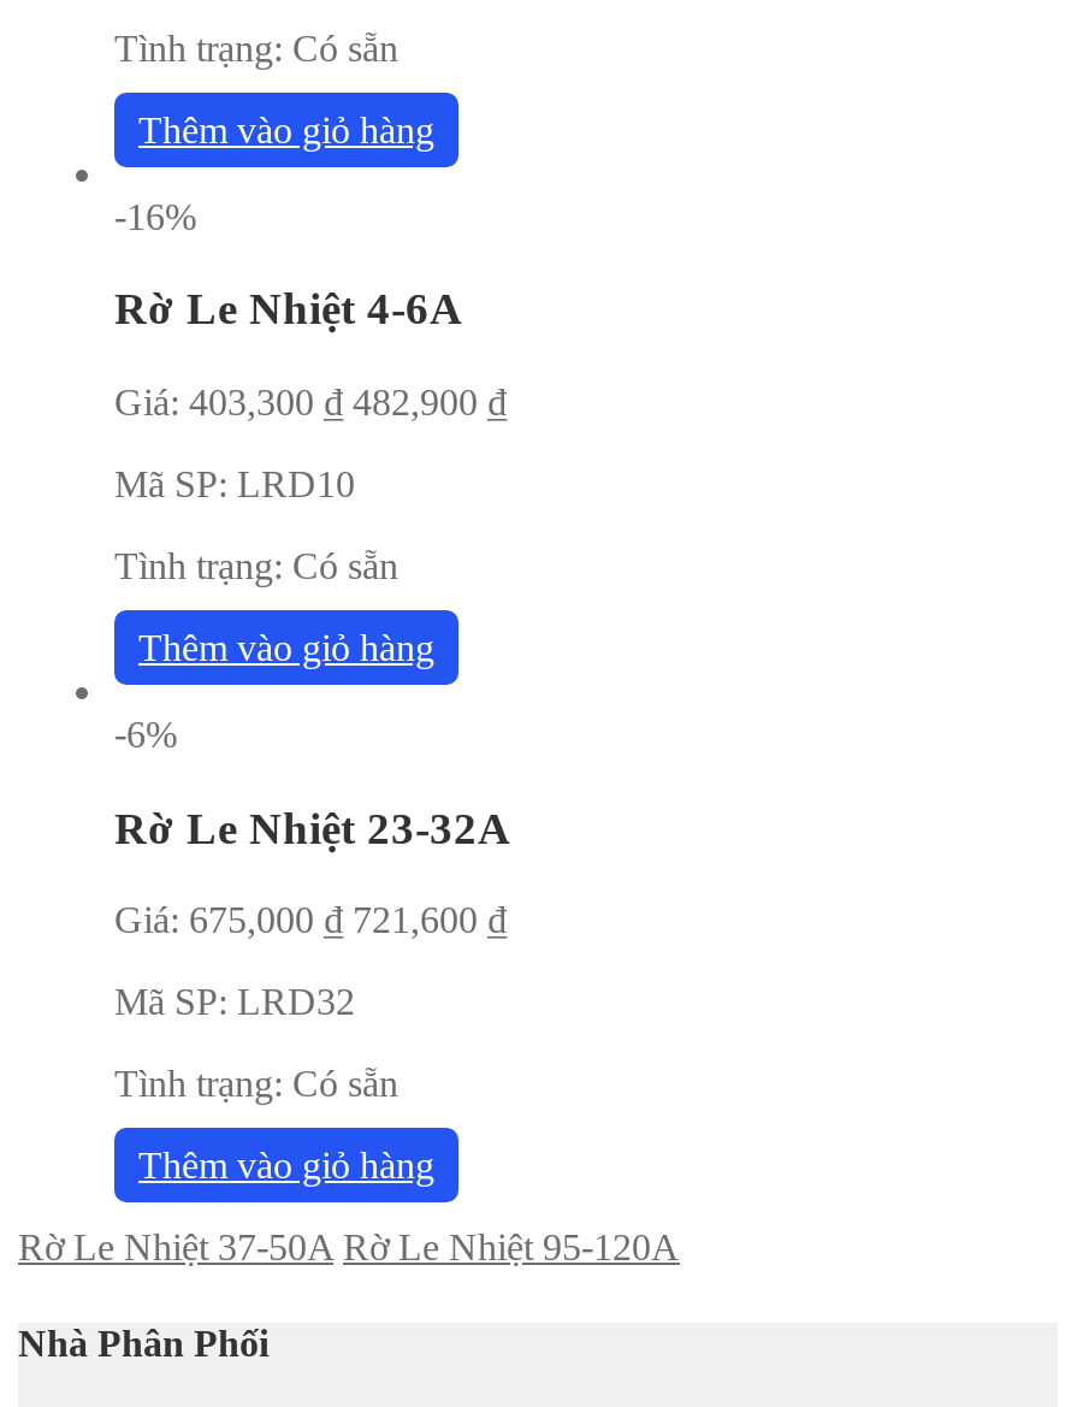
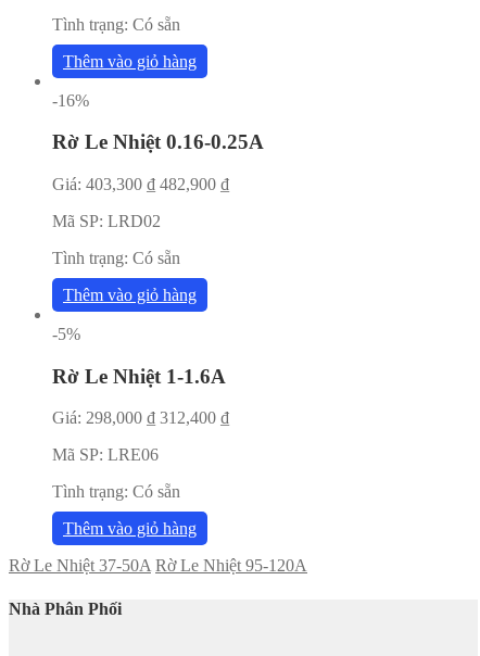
[114,284,463,334] Rờ Le Nhiệt 4-6A -> [52,131,264,153] Rờ Le Nhiệt 0.16-0.25A
[114,463,355,504] Mã SP: LRD10 -> [52,212,161,230] Mã SP: LRD02
[114,714,177,755] -6% -> [52,325,80,343] -5%
[114,802,511,853] Rờ Le Nhiệt 23-32A -> [52,365,226,387] Rờ Le Nhiệt 1-1.6A
[114,900,507,941] Giá: 675,000 ₫ 721,600 ₫ -> [52,409,229,427] Giá: 298,000 ₫ 312,400 ₫
[114,982,355,1023] Mã SP: LRD32 -> [52,446,159,464] Mã SP: LRE06

